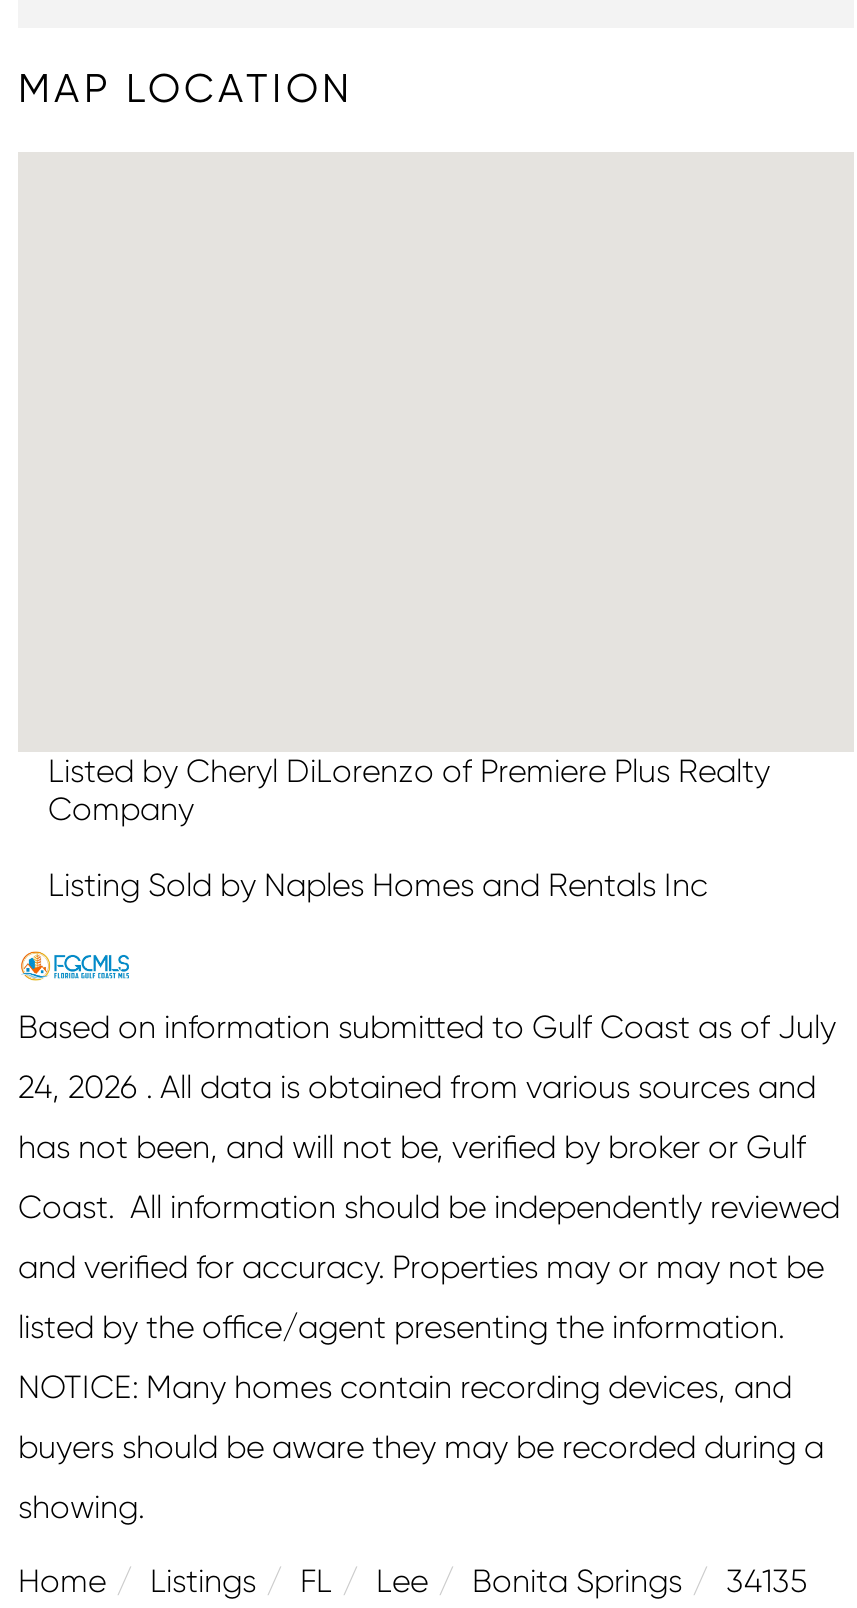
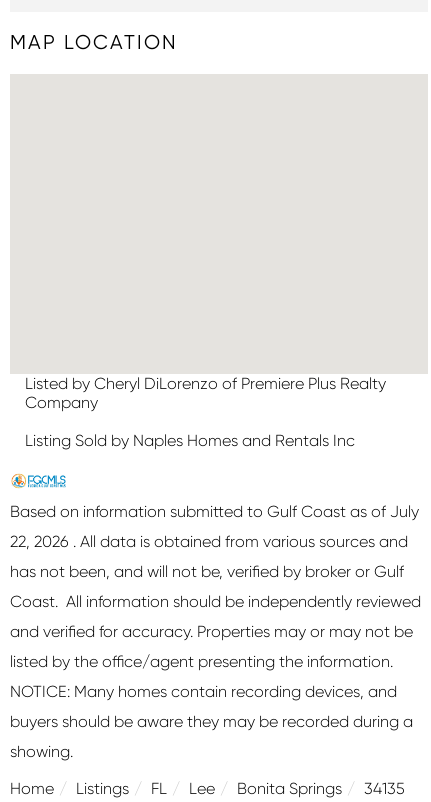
[18,1068,816,1106] 24, 2026 . All data is obtained from various sources and -> [10,532,408,551] 22, 2026 . All data is obtained from various sources and

